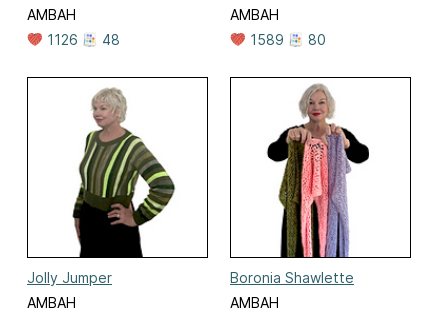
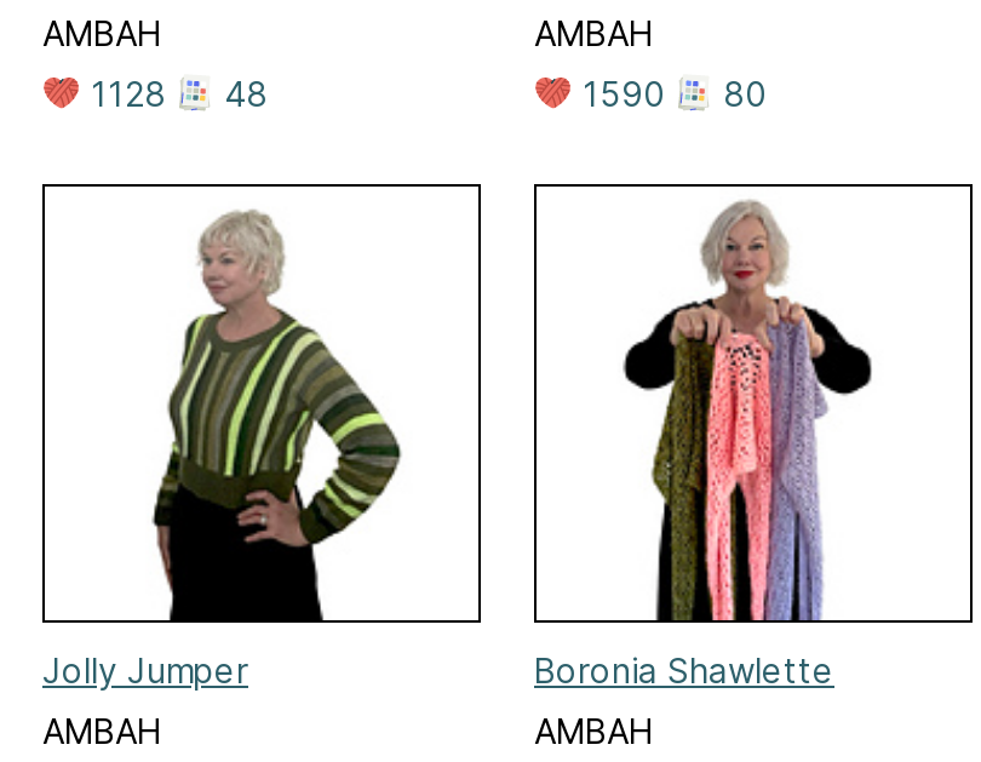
[43,31,120,48] 1126 48 -> [81,73,268,114] 1128 48
[246,31,326,48] 1589 80 -> [573,73,767,114] 1590 80

